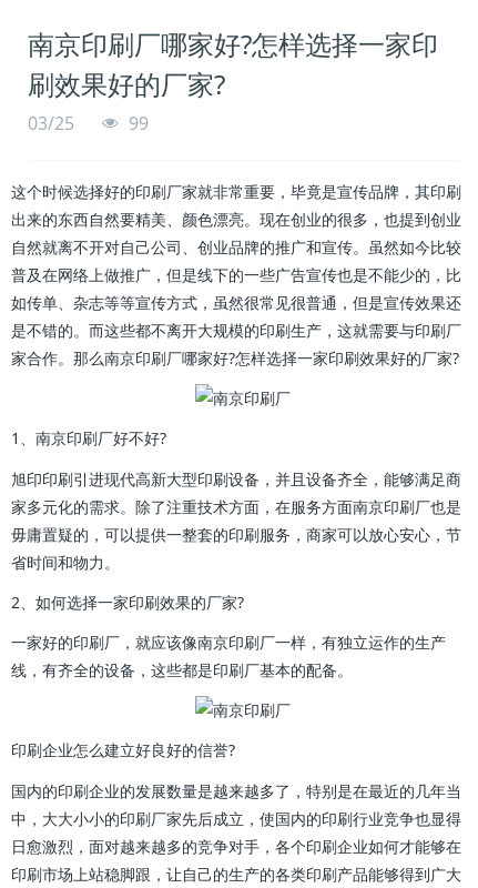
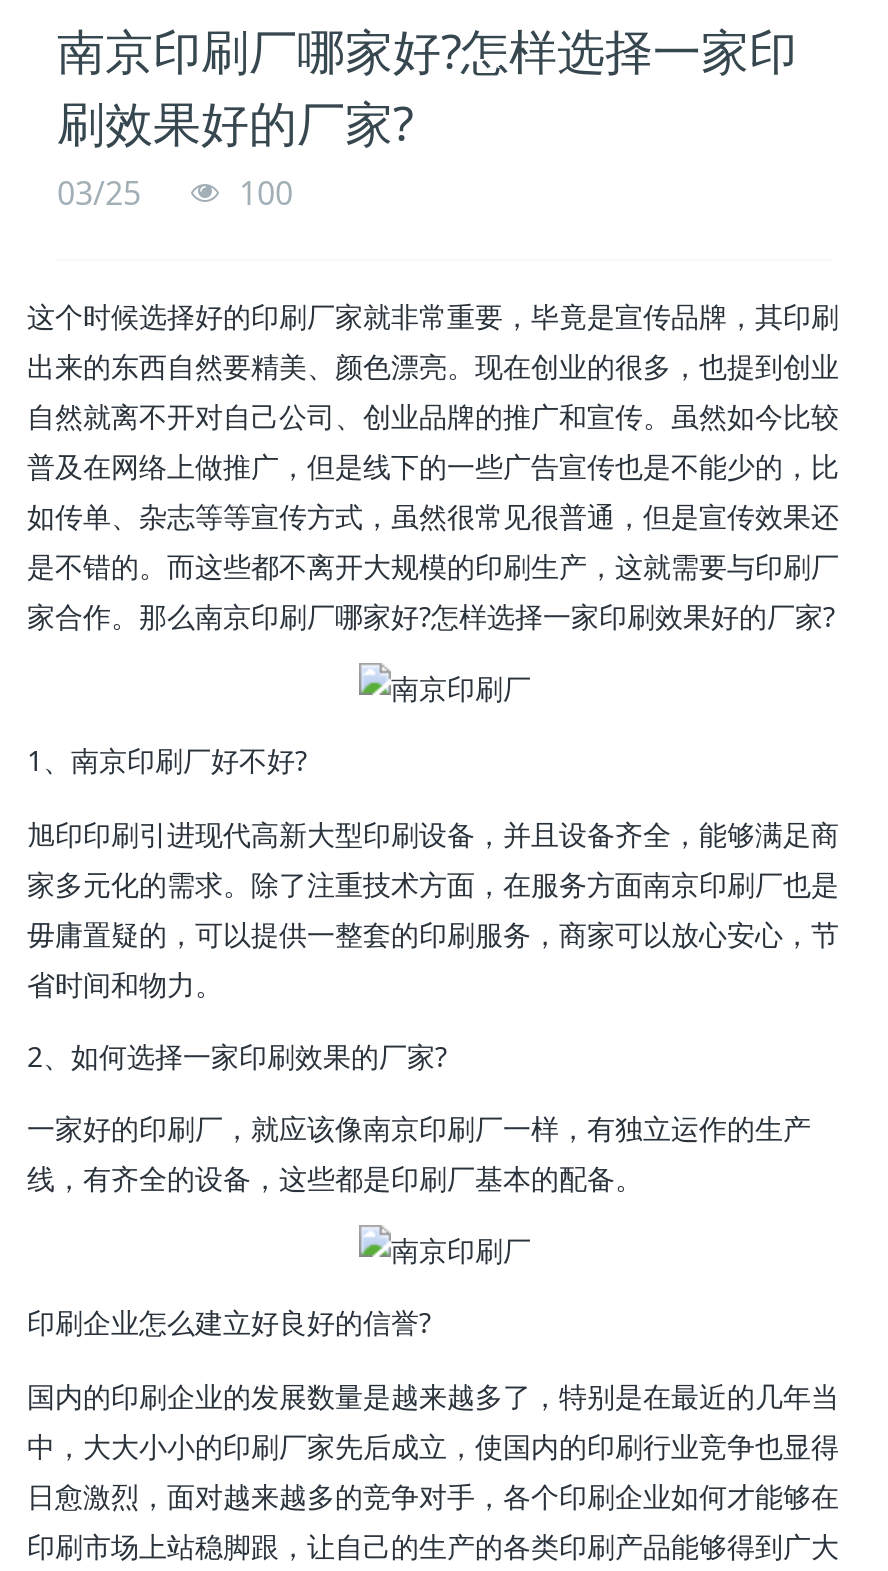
[129,111,149,135] 99 -> [239,171,293,215] 100

